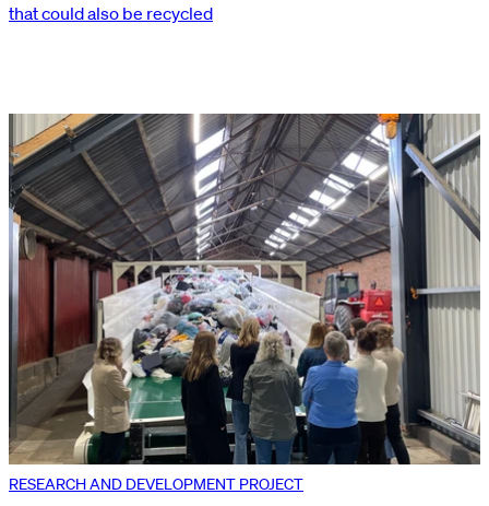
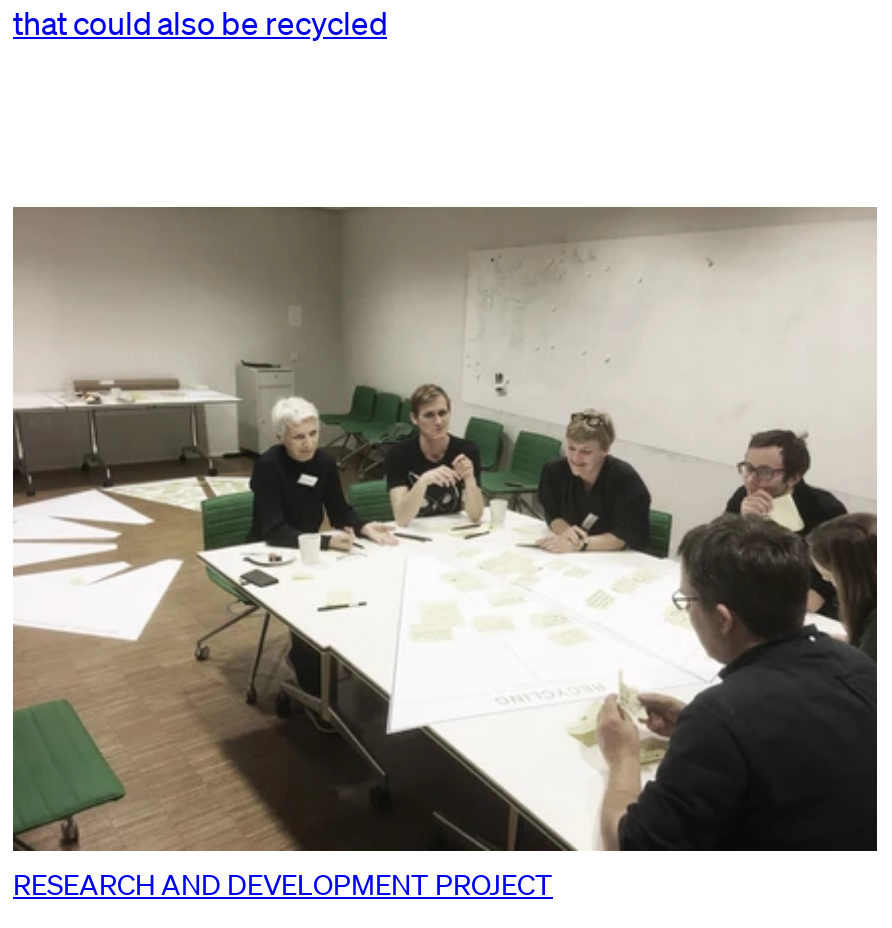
[8,113,481,466] [image] -> [11,204,879,854] [image]

